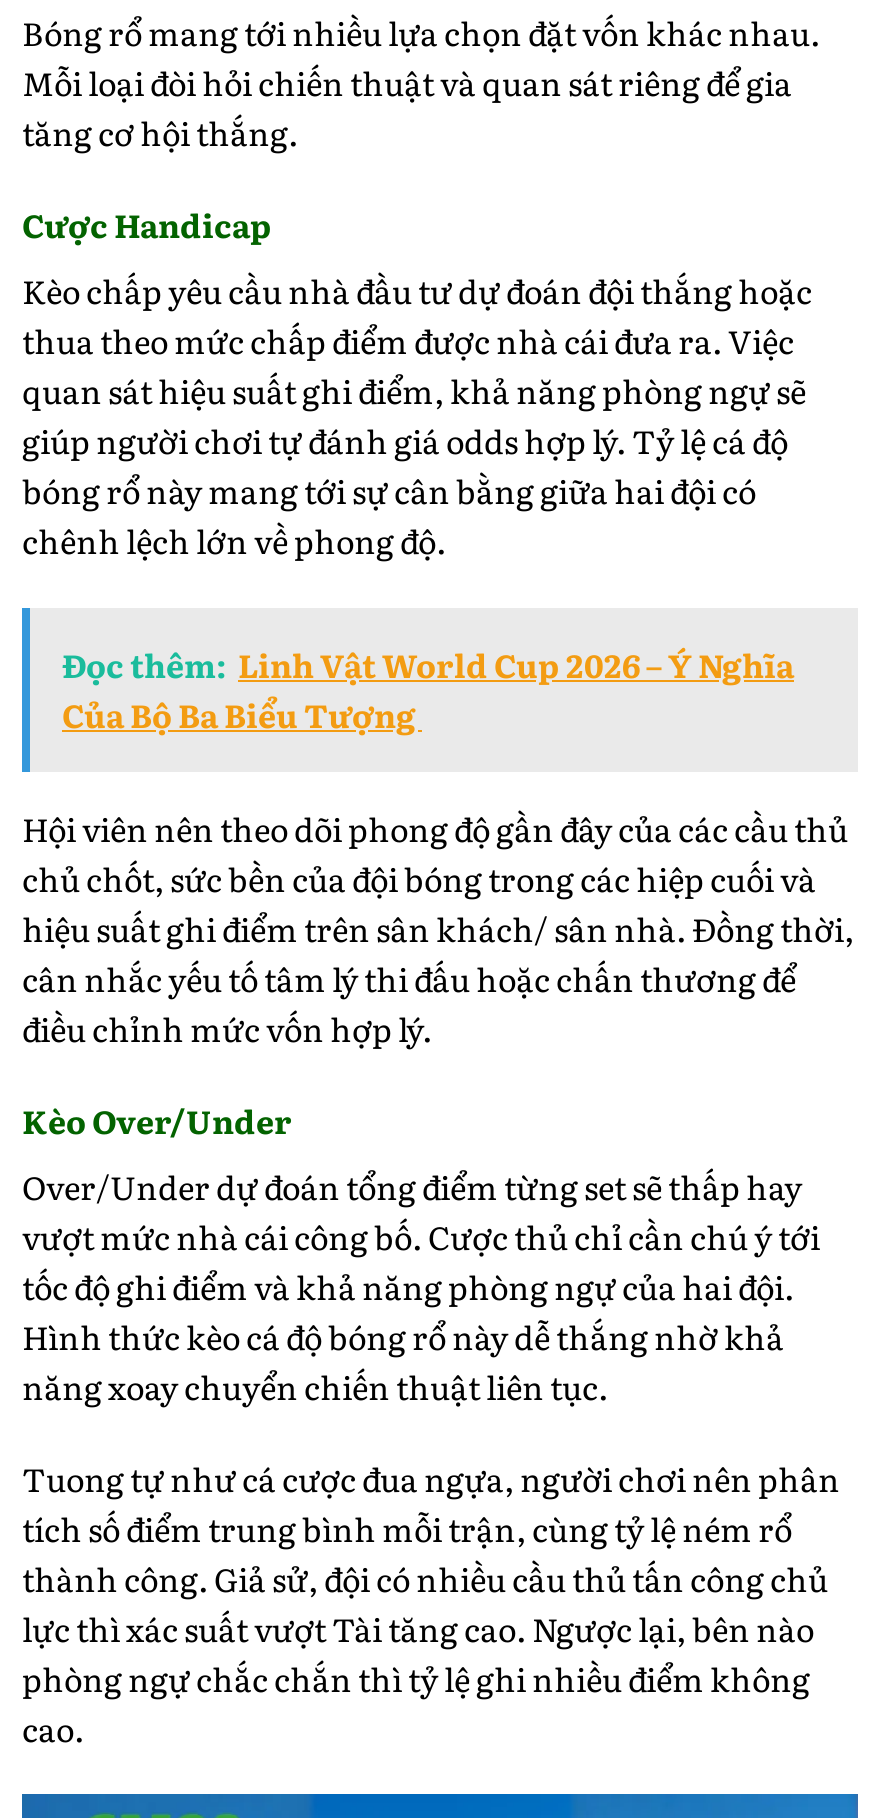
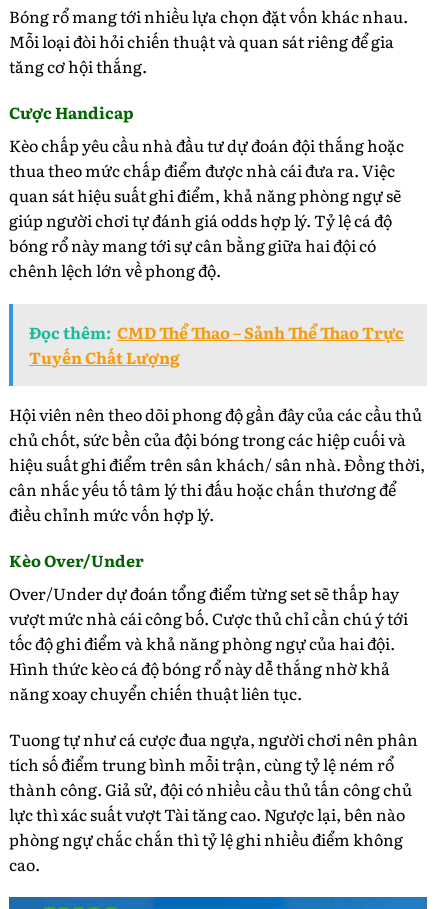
[62,640,794,738] Đọc thêm: Linh Vật World Cup 2026 – Ý Nghĩa | Của Bộ Ba Biểu Tượng -> [29,320,404,369] Đọc thêm: CMD Thể Thao – Sảnh Thể Thao Trực | Tuyến Chất Lượng

